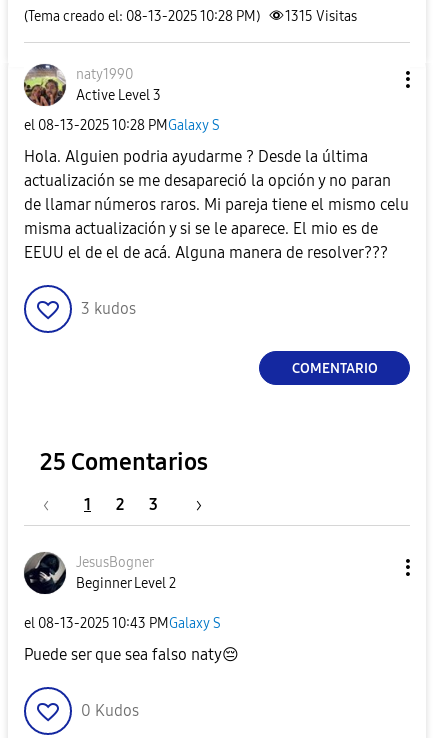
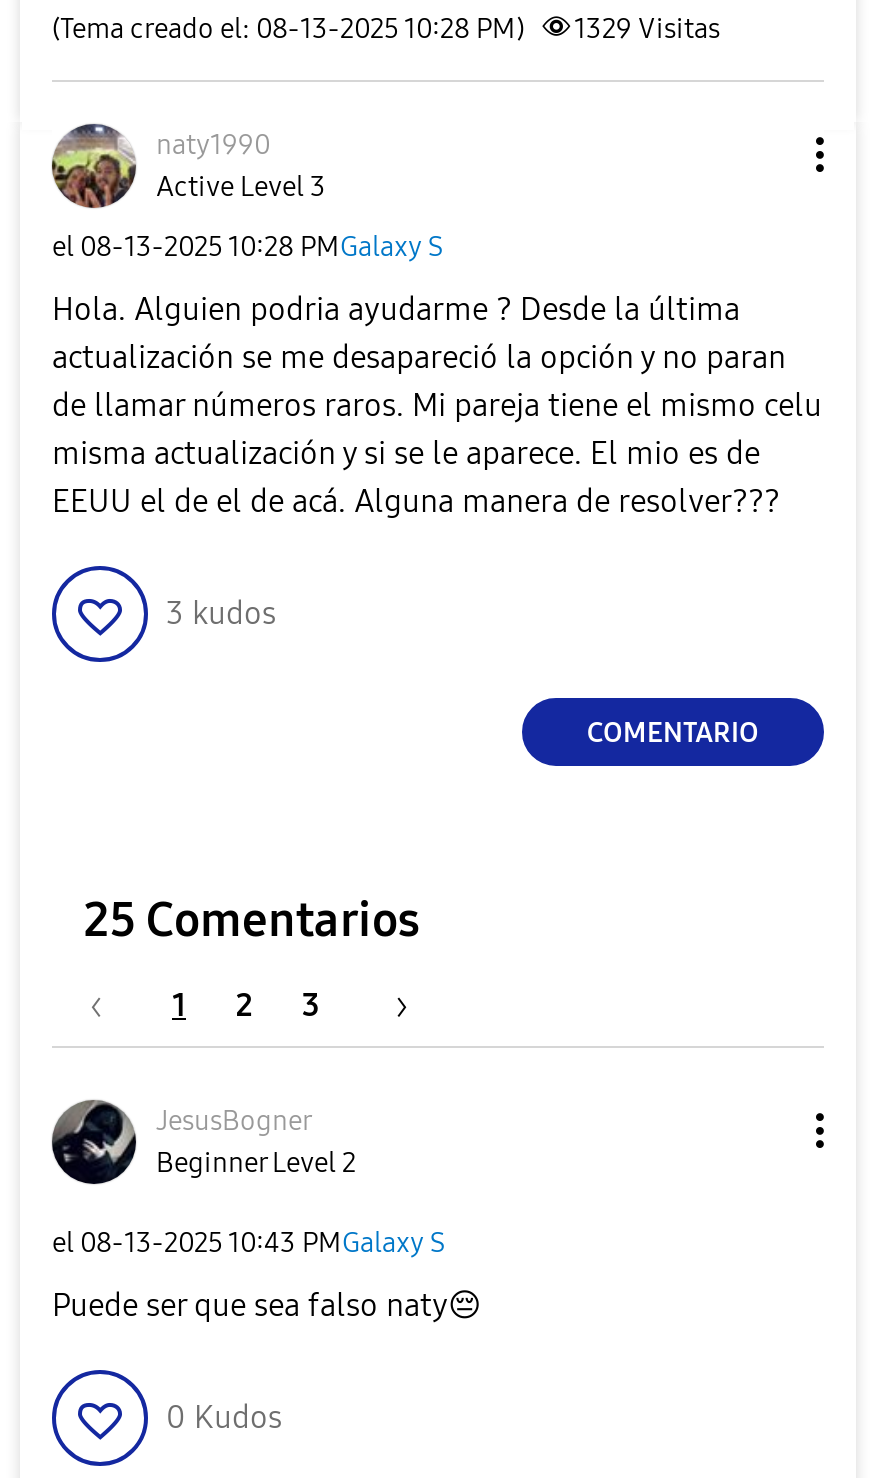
[24,8,357,25] (Tema creado el: 08-13-2025 10:28 PM) 1315 Visitas -> [52,12,720,46] (Tema creado el: 08-13-2025 10:28 PM) 1329 Visitas

